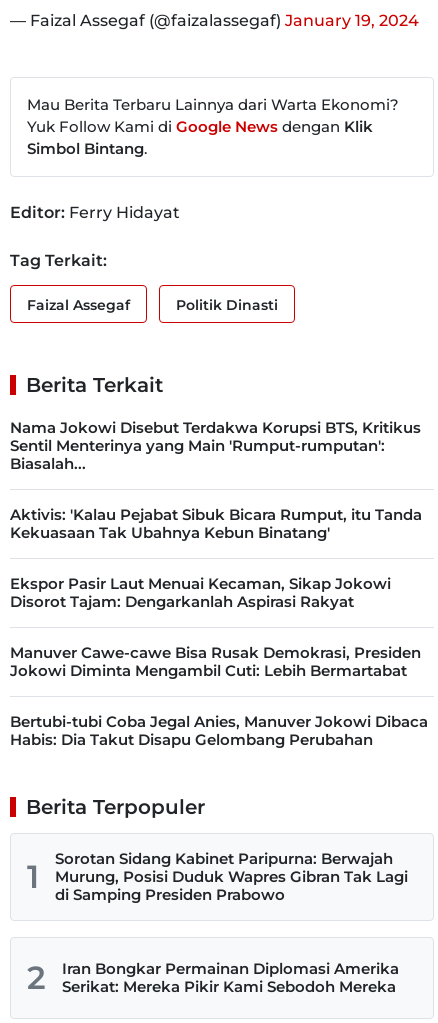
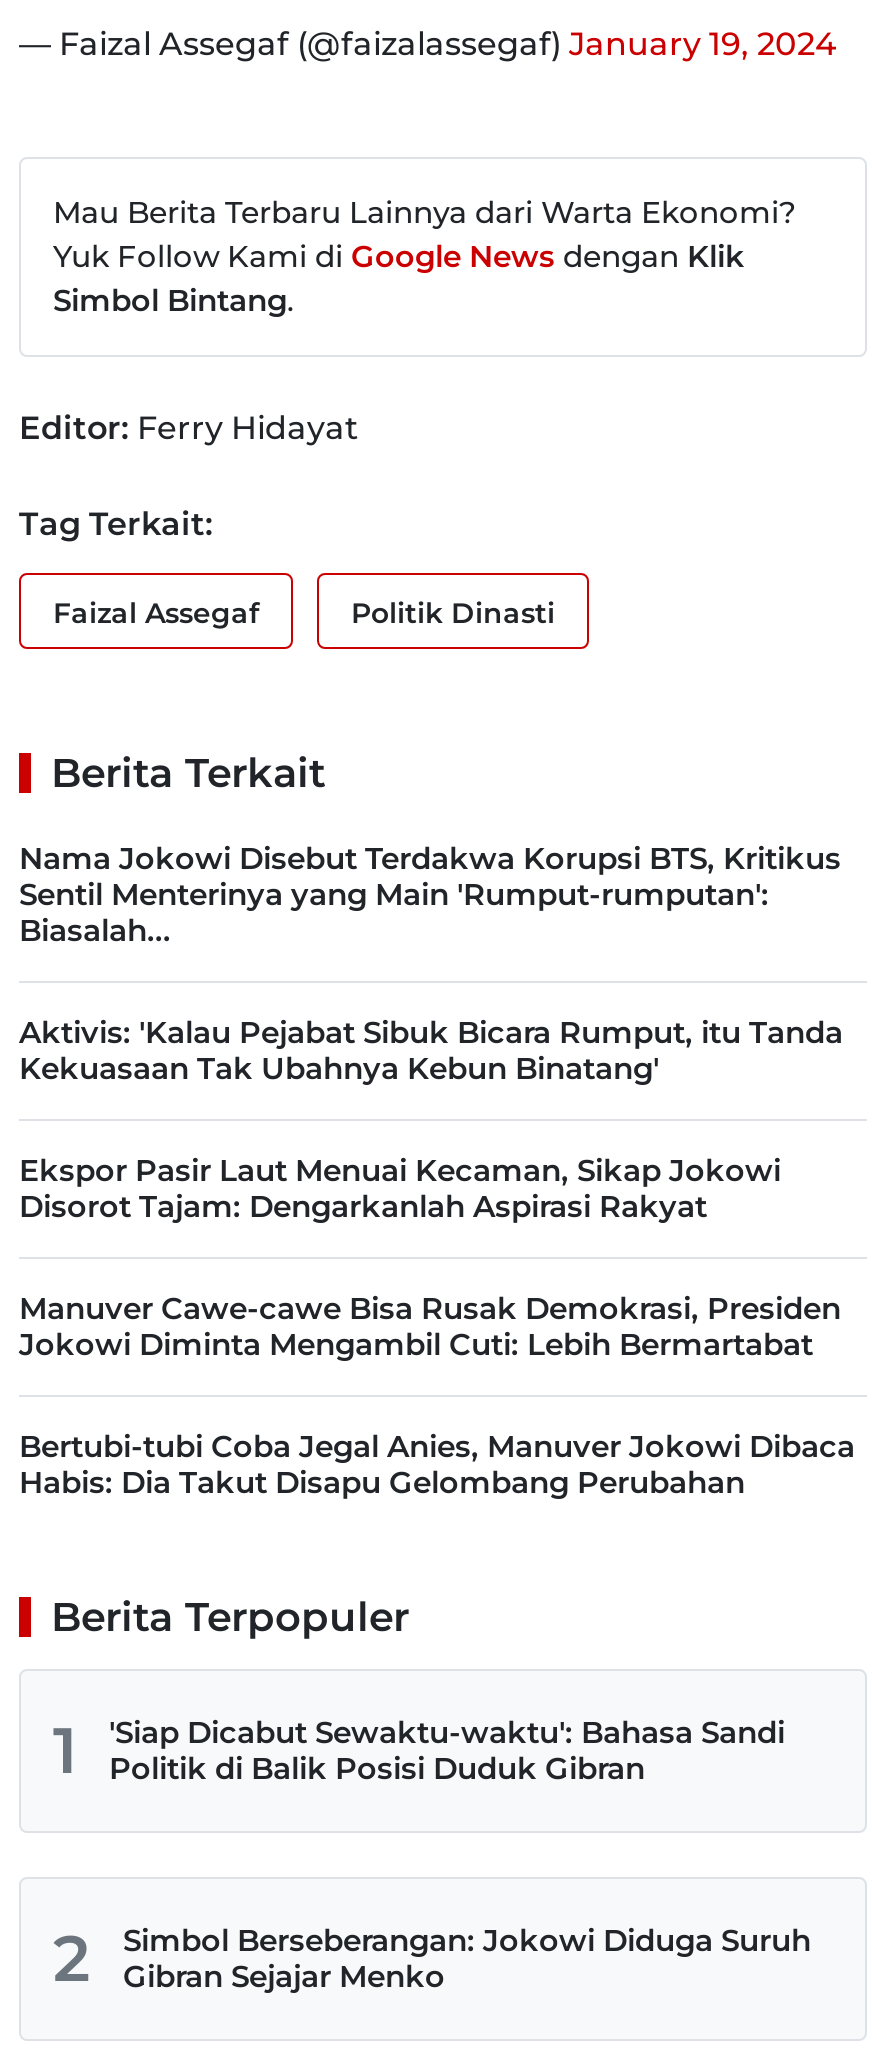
[55,849,408,904] Sorotan Sidang Kabinet Paripurna: Berwajah | Murung, Posisi Duduk Wapres Gibran Tak Lagi | di Samping Presiden Prabowo -> [109,1713,785,1787] 'Siap Dicabut Sewaktu-waktu': Bahasa Sandi | Politik di Balik Posisi Duduk Gibran
[62,959,399,996] Iran Bongkar Permainan Diplomasi Amerika | Serikat: Mereka Pikir Kami Sebodoh Mereka -> [123,1921,811,1995] Simbol Berseberangan: Jokowi Diduga Suruh | Gibran Sejajar Menko

